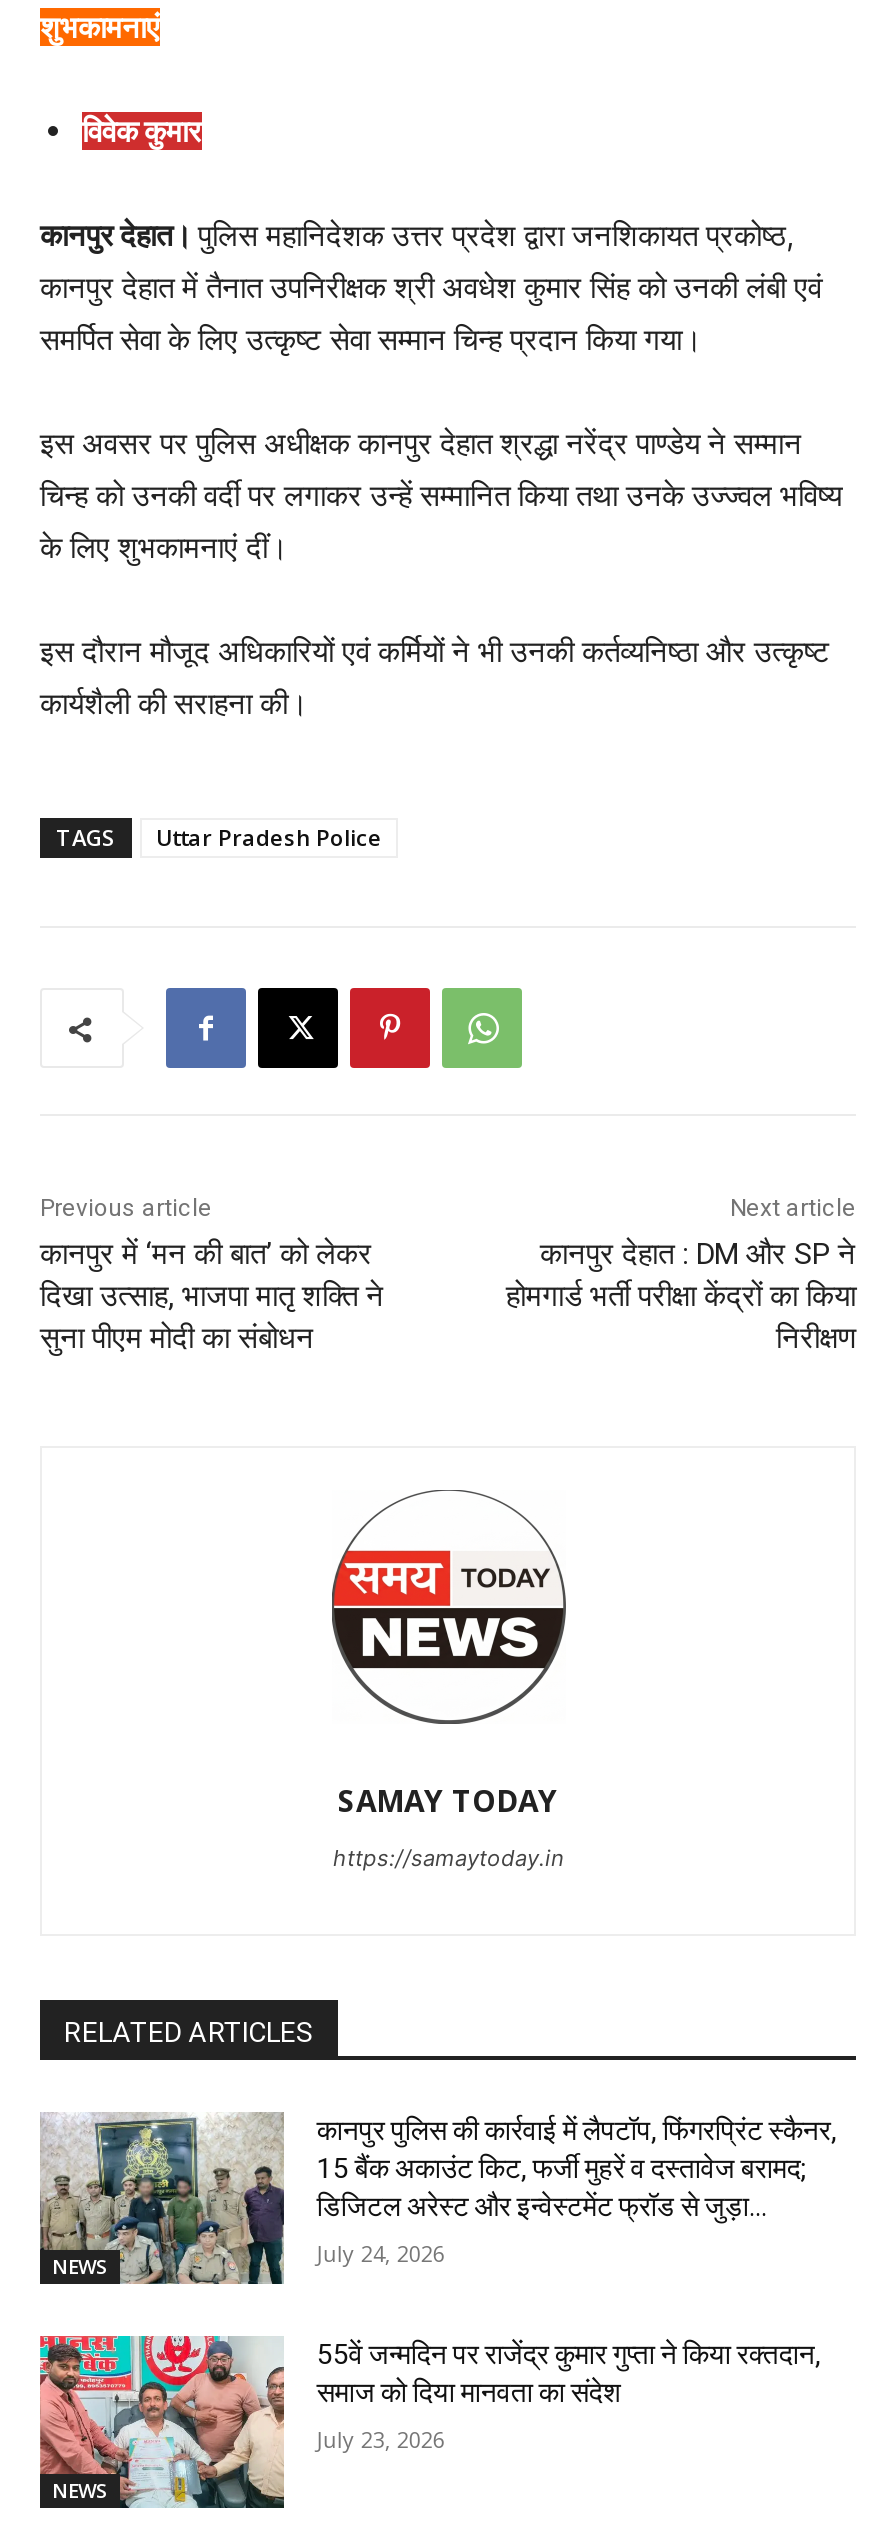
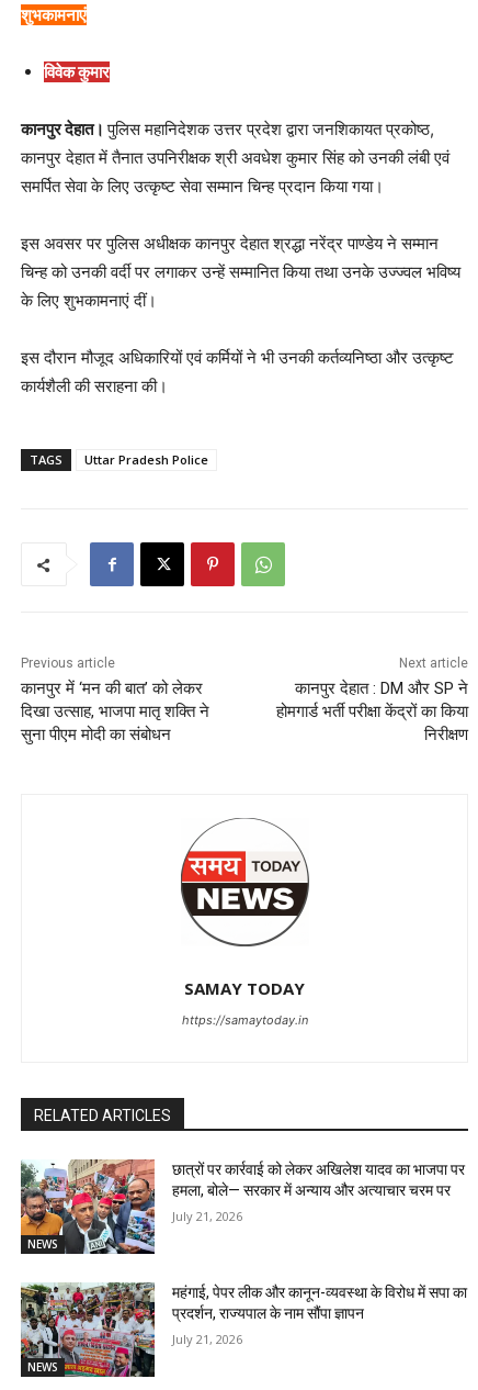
[38,2112,837,2286] [image] | कानपुर पुलिस की कार्रवाई में लैपटॉप, फिंगरप्रिंट स्कैनर, | 15 बैंक अकाउंट किट, फर्जी मुहरें व दस्तावेज बरामद; | डिजिटल अरेस्ट और इन्वेस्टमेंट फ्रॉड से जुड़ा... -> [20,1158,465,1255] [image] | छात्रों पर कार्रवाई को लेकर अखिलेश यादव का भाजपा पर | हमला, बोले— सरकार में अन्याय और अत्याचार चरम पर
[317,2238,445,2268] July 24, 2026 -> [173,1208,243,1224] July 21, 2026
[38,2334,821,2510] [image] | 55वें जन्मदिन पर राजेंद्र कुमार गुप्ता ने किया रक्तदान, | समाज को दिया मानवता का संदेश -> [20,1281,467,1378] [image] | महंगाई, पेपर लीक और कानून-व्यवस्था के विरोध में सपा का | प्रदर्शन, राज्यपाल के नाम सौंपा ज्ञापन
[317,2424,445,2454] July 23, 2026 -> [173,1331,243,1347] July 21, 2026

